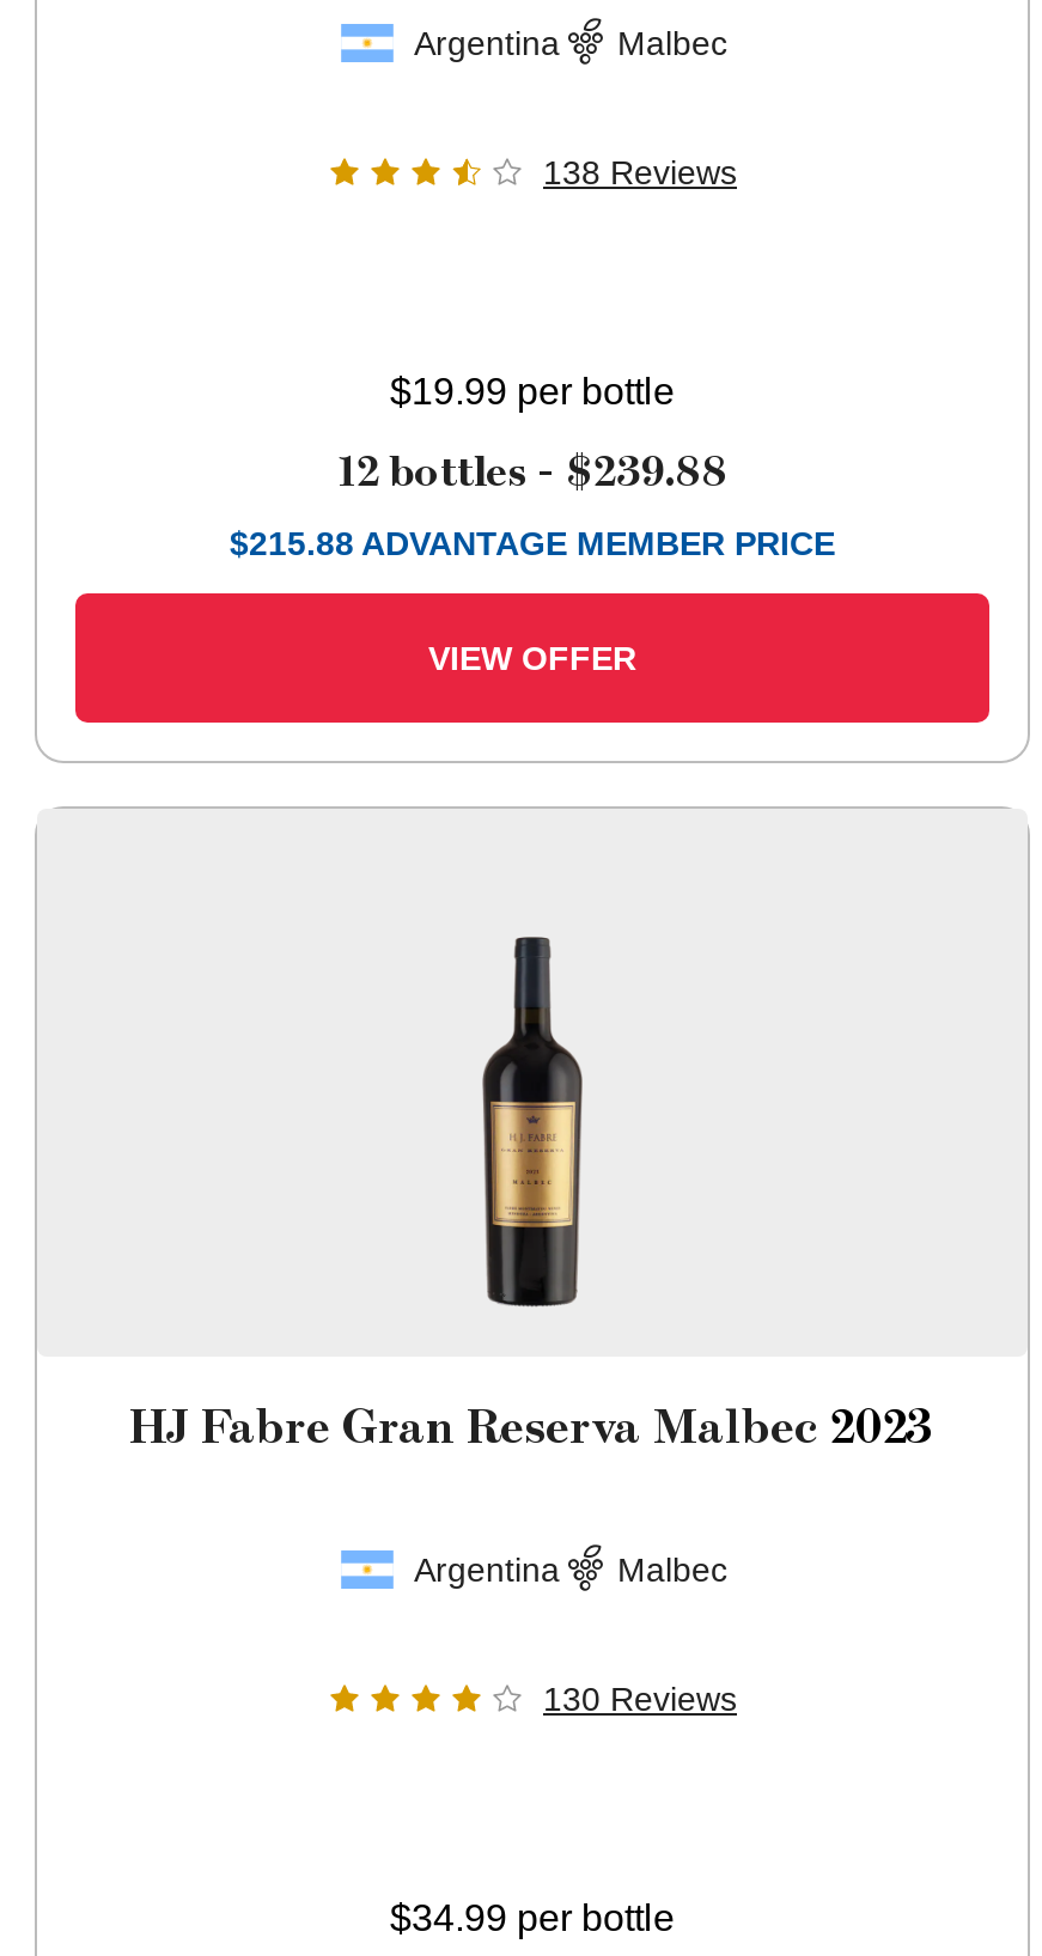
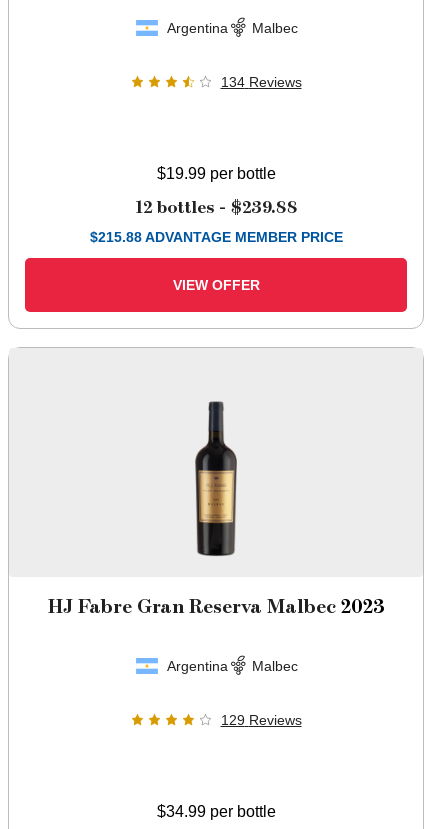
[543,153,737,191] 138 Reviews -> [220,74,301,90] 134 Reviews
[543,1680,737,1718] 130 Reviews -> [220,712,301,728] 129 Reviews

